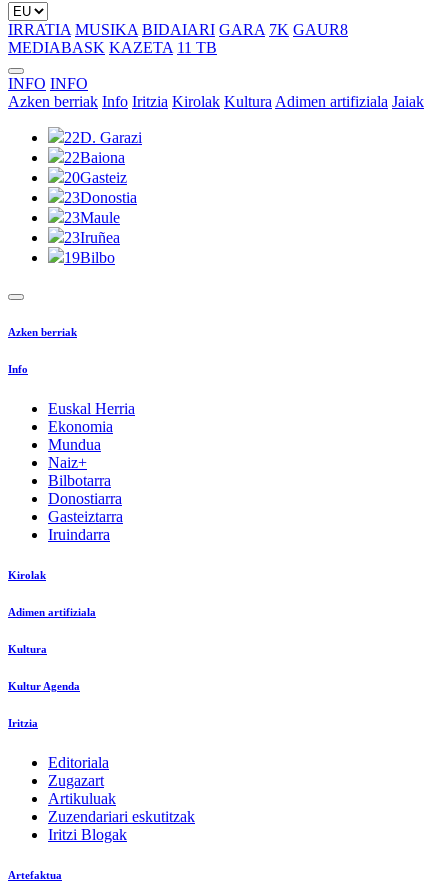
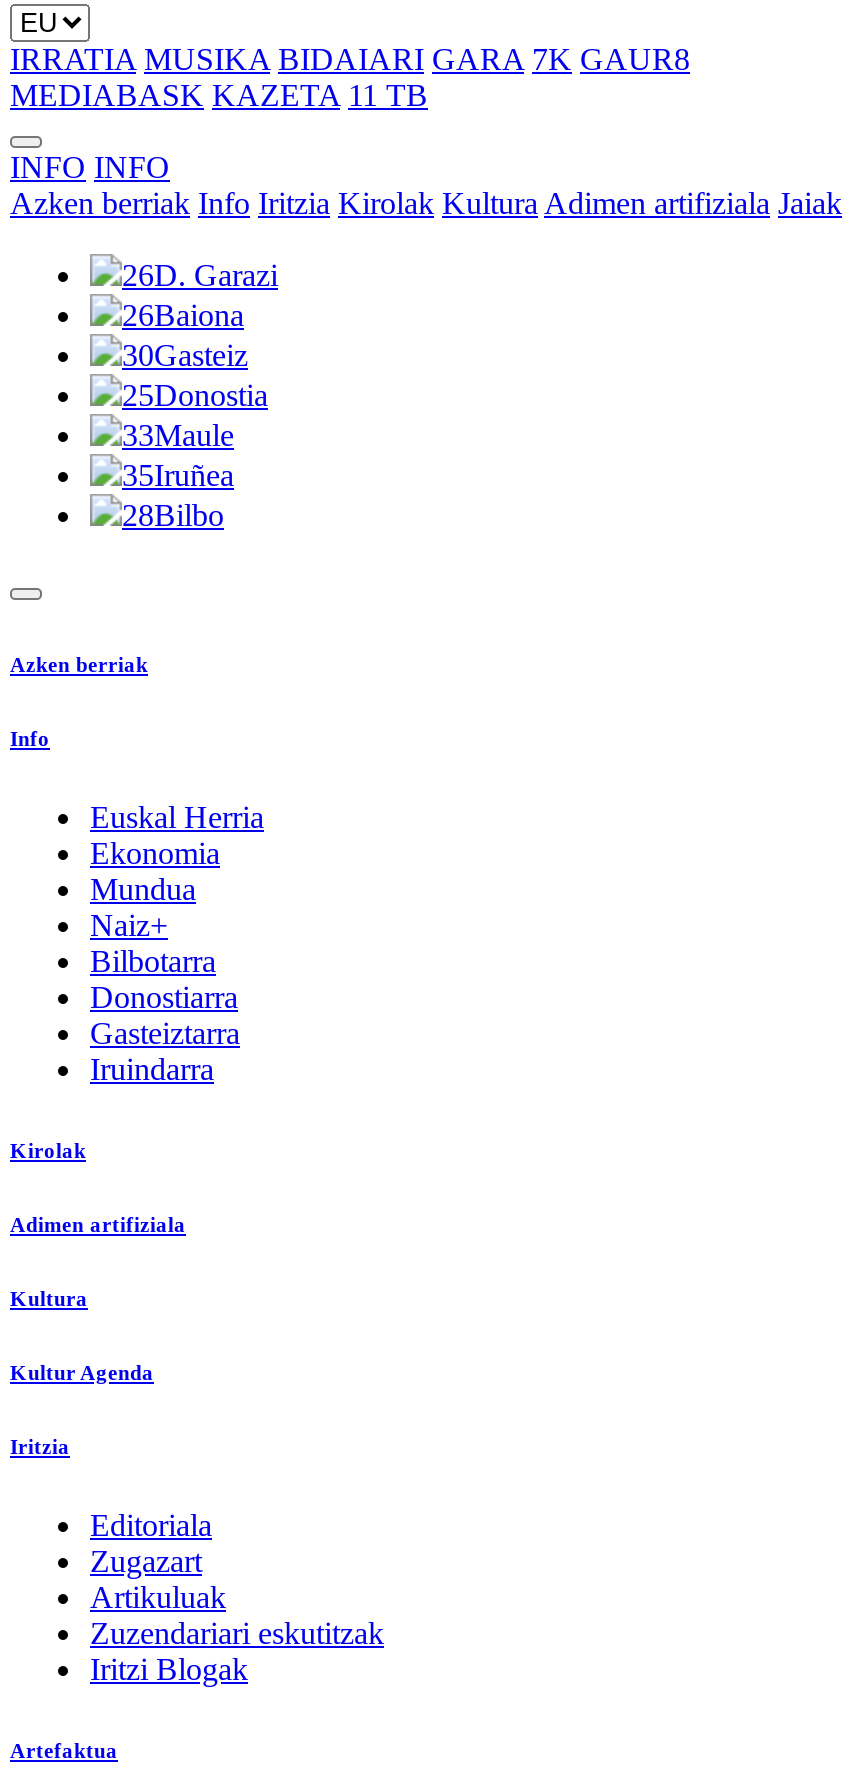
[64,129,142,146] 22D. Garazi -> [122,258,278,292] 26D. Garazi
[64,149,125,166] 22Baiona -> [122,298,244,332] 26Baiona
[64,169,127,186] 20Gasteiz -> [122,338,248,372] 30Gasteiz
[64,189,137,206] 23Donostia -> [122,378,268,412] 25Donostia
[64,209,120,226] 23Maule -> [122,418,234,452] 33Maule
[64,229,120,246] 23Iruñea -> [122,458,234,492] 35Iruñea
[64,249,115,266] 19Bilbo -> [122,498,224,532] 28Bilbo

